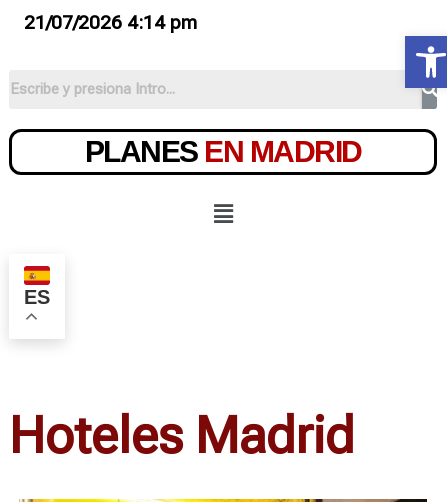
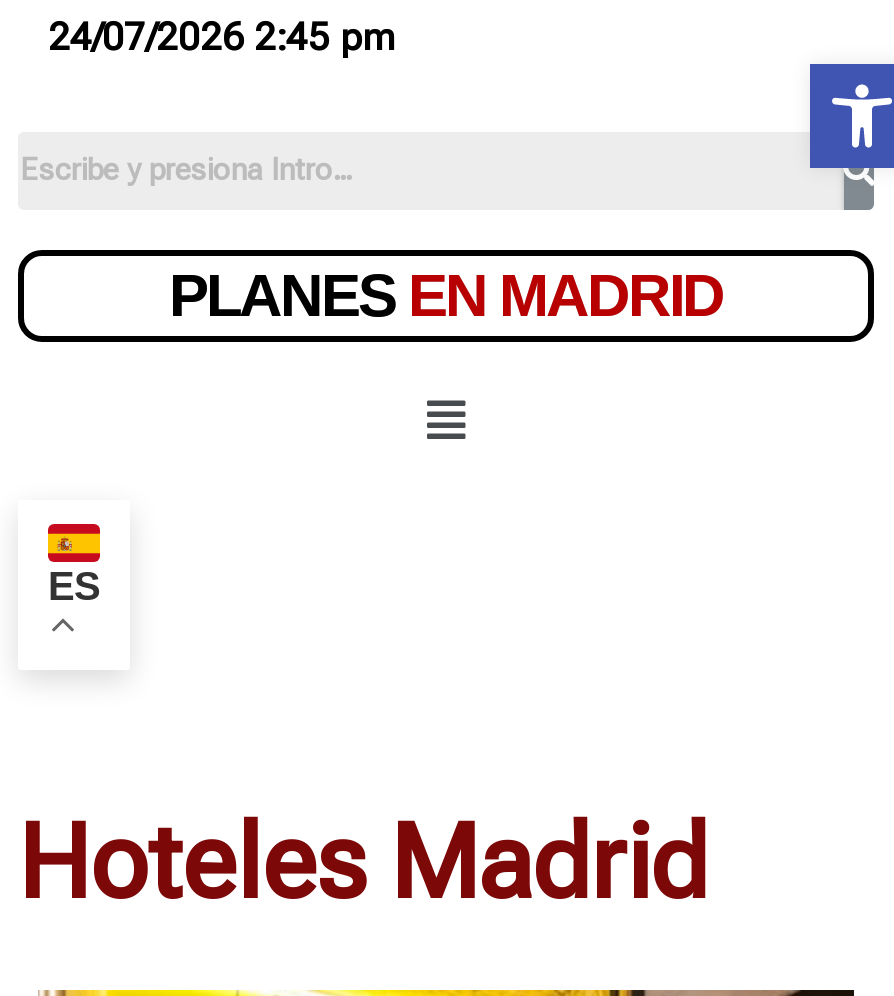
[24,11,197,34] 21/07/2026 4:14 pm -> [48,14,394,60] 24/07/2026 2:45 pm

